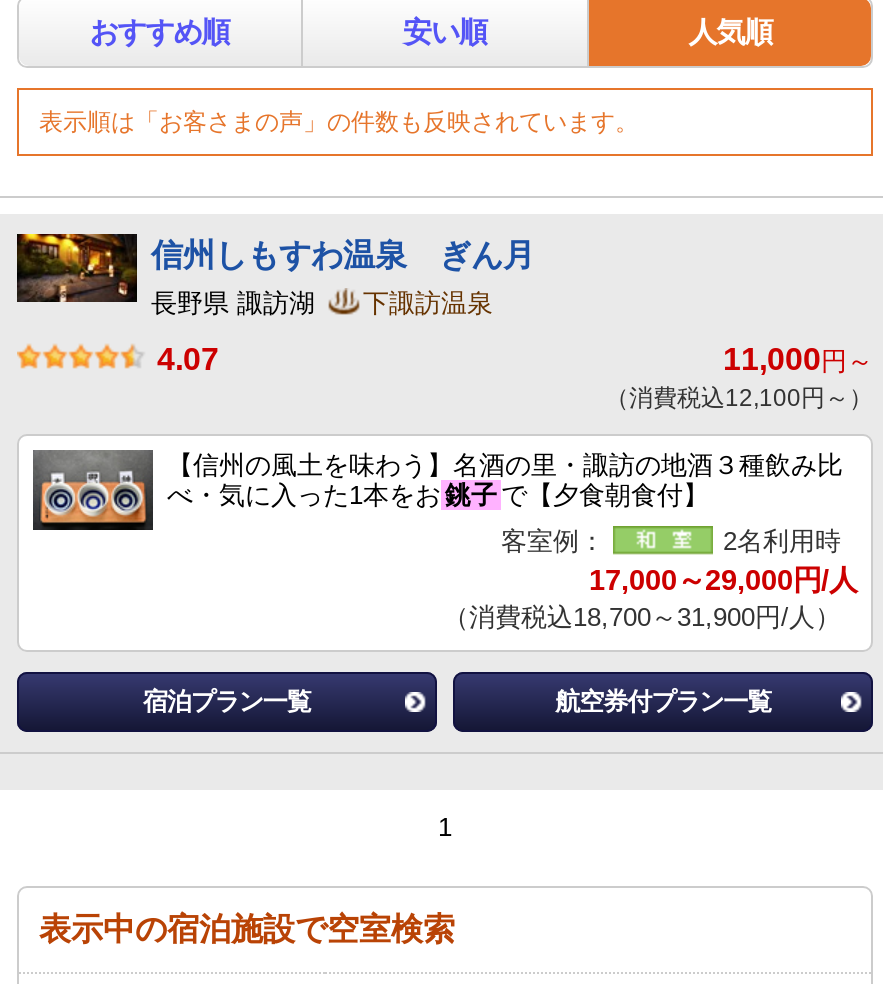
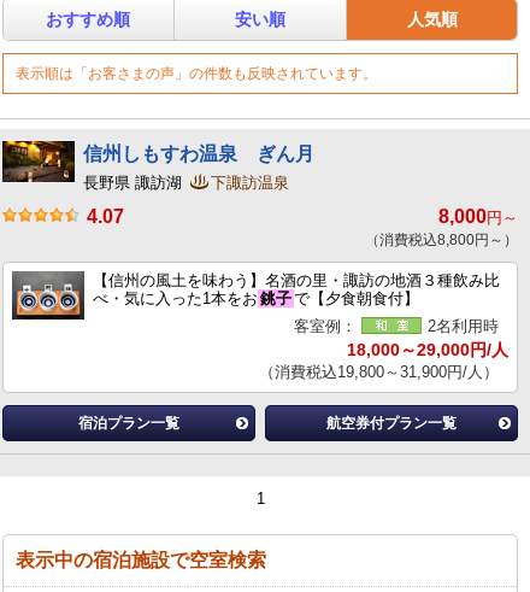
[723,342,873,376] 11,000円～ -> [438,206,518,227] 8,000円～
[605,384,873,412] （消費税込12,100円～） -> [365,231,518,248] （消費税込8,800円～）
[589,564,857,596] 17,000～29,000円/人 -> [347,340,508,359] 18,000～29,000円/人
[443,602,841,632] （消費税込18,700～31,900円/人） -> [259,363,499,381] （消費税込19,800～31,900円/人）

